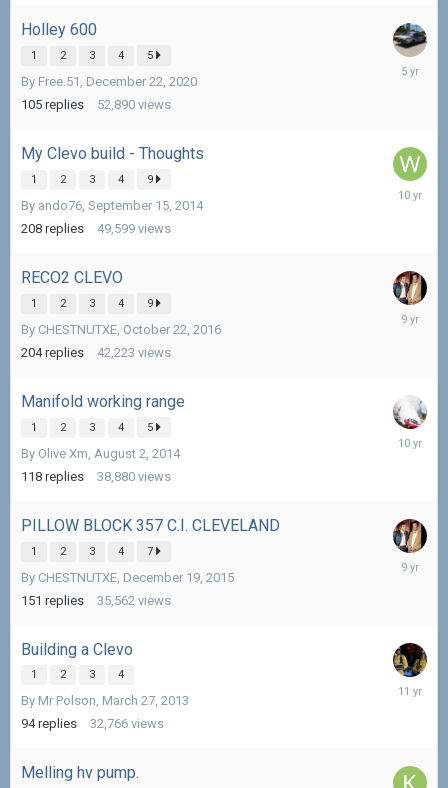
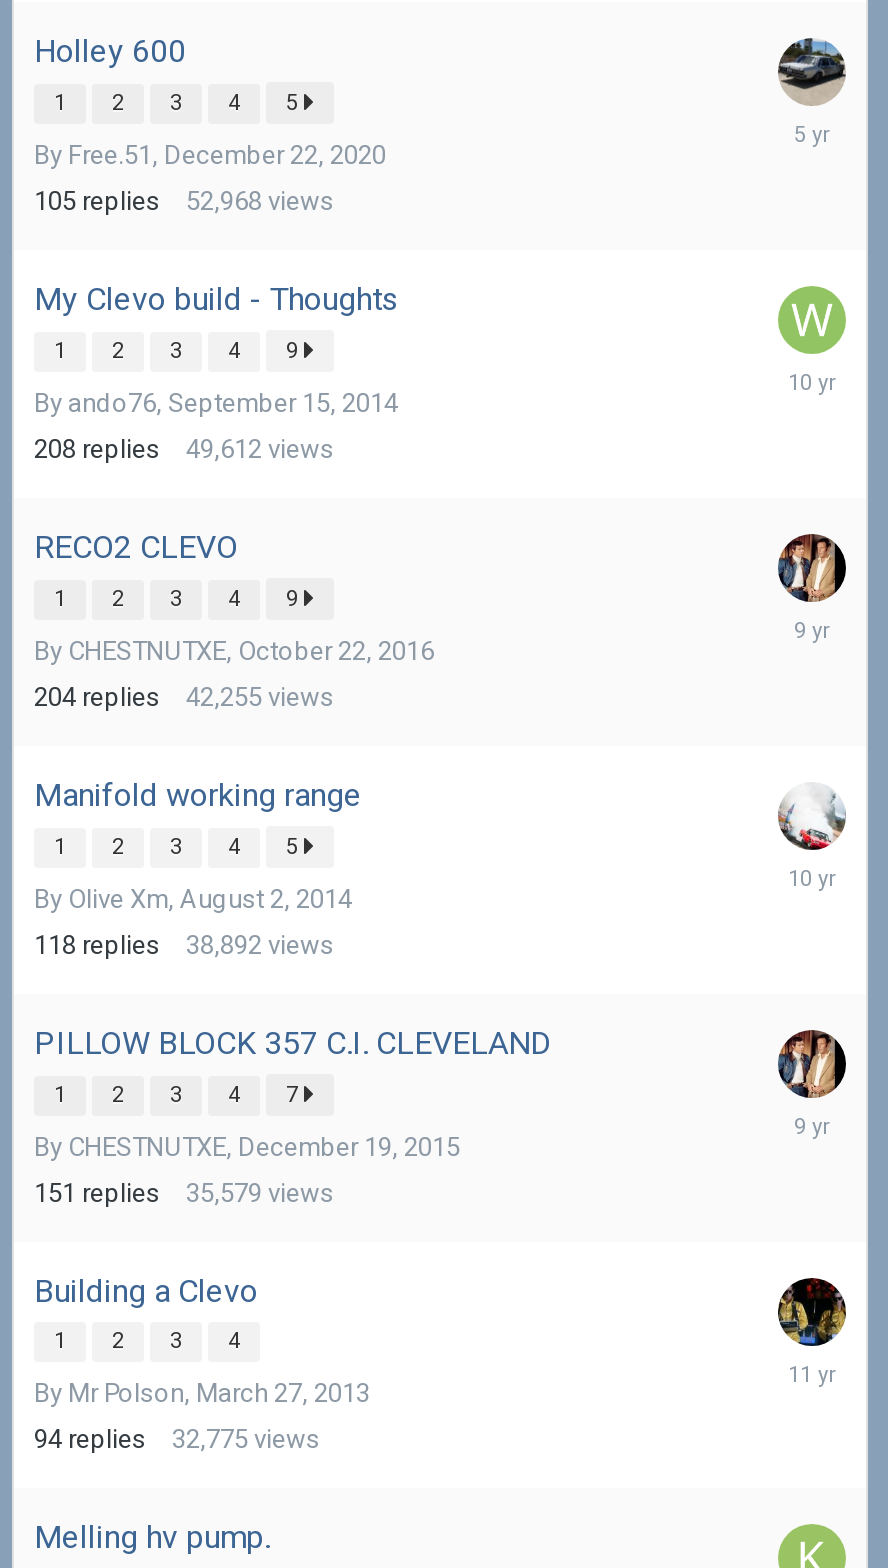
[21,97,171,112] 105 replies 52,890 views -> [34,187,334,217] 105 replies 52,968 views
[21,221,171,236] 208 replies 49,599 views -> [34,435,334,465] 208 replies 49,612 views
[21,345,171,360] 204 replies 42,223 views -> [34,683,334,713] 204 replies 42,255 views
[21,469,171,484] 118 replies 38,880 views -> [34,931,334,961] 118 replies 38,892 views
[21,593,171,608] 151 replies 35,562 views -> [34,1179,334,1209] 151 replies 35,579 views
[21,716,164,731] 94 replies 32,766 views -> [34,1425,320,1455] 94 replies 32,775 views

